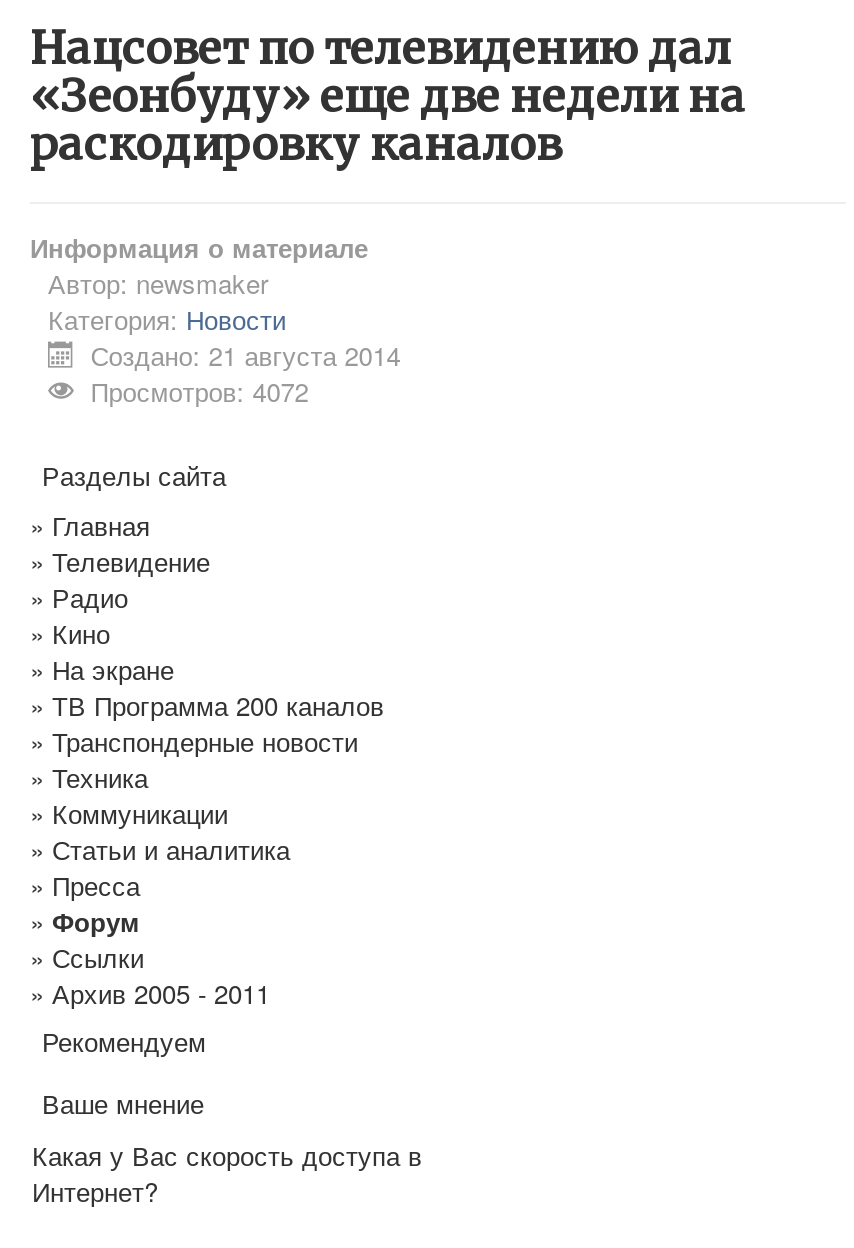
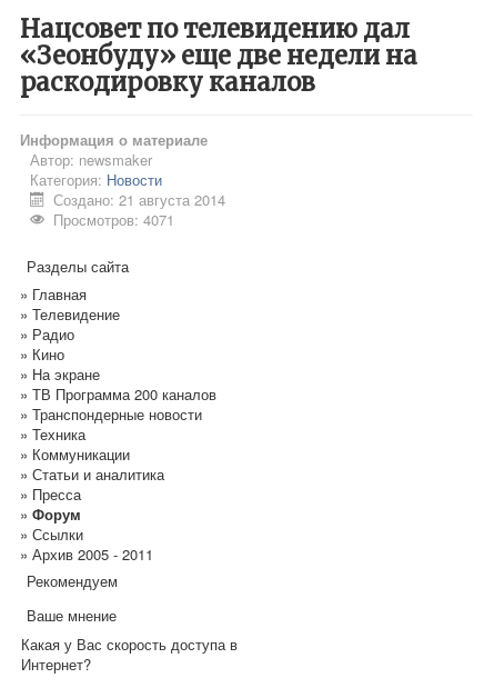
[90,372,308,410] Просмотров: 4072 -> [54,209,175,230] Просмотров: 4071

